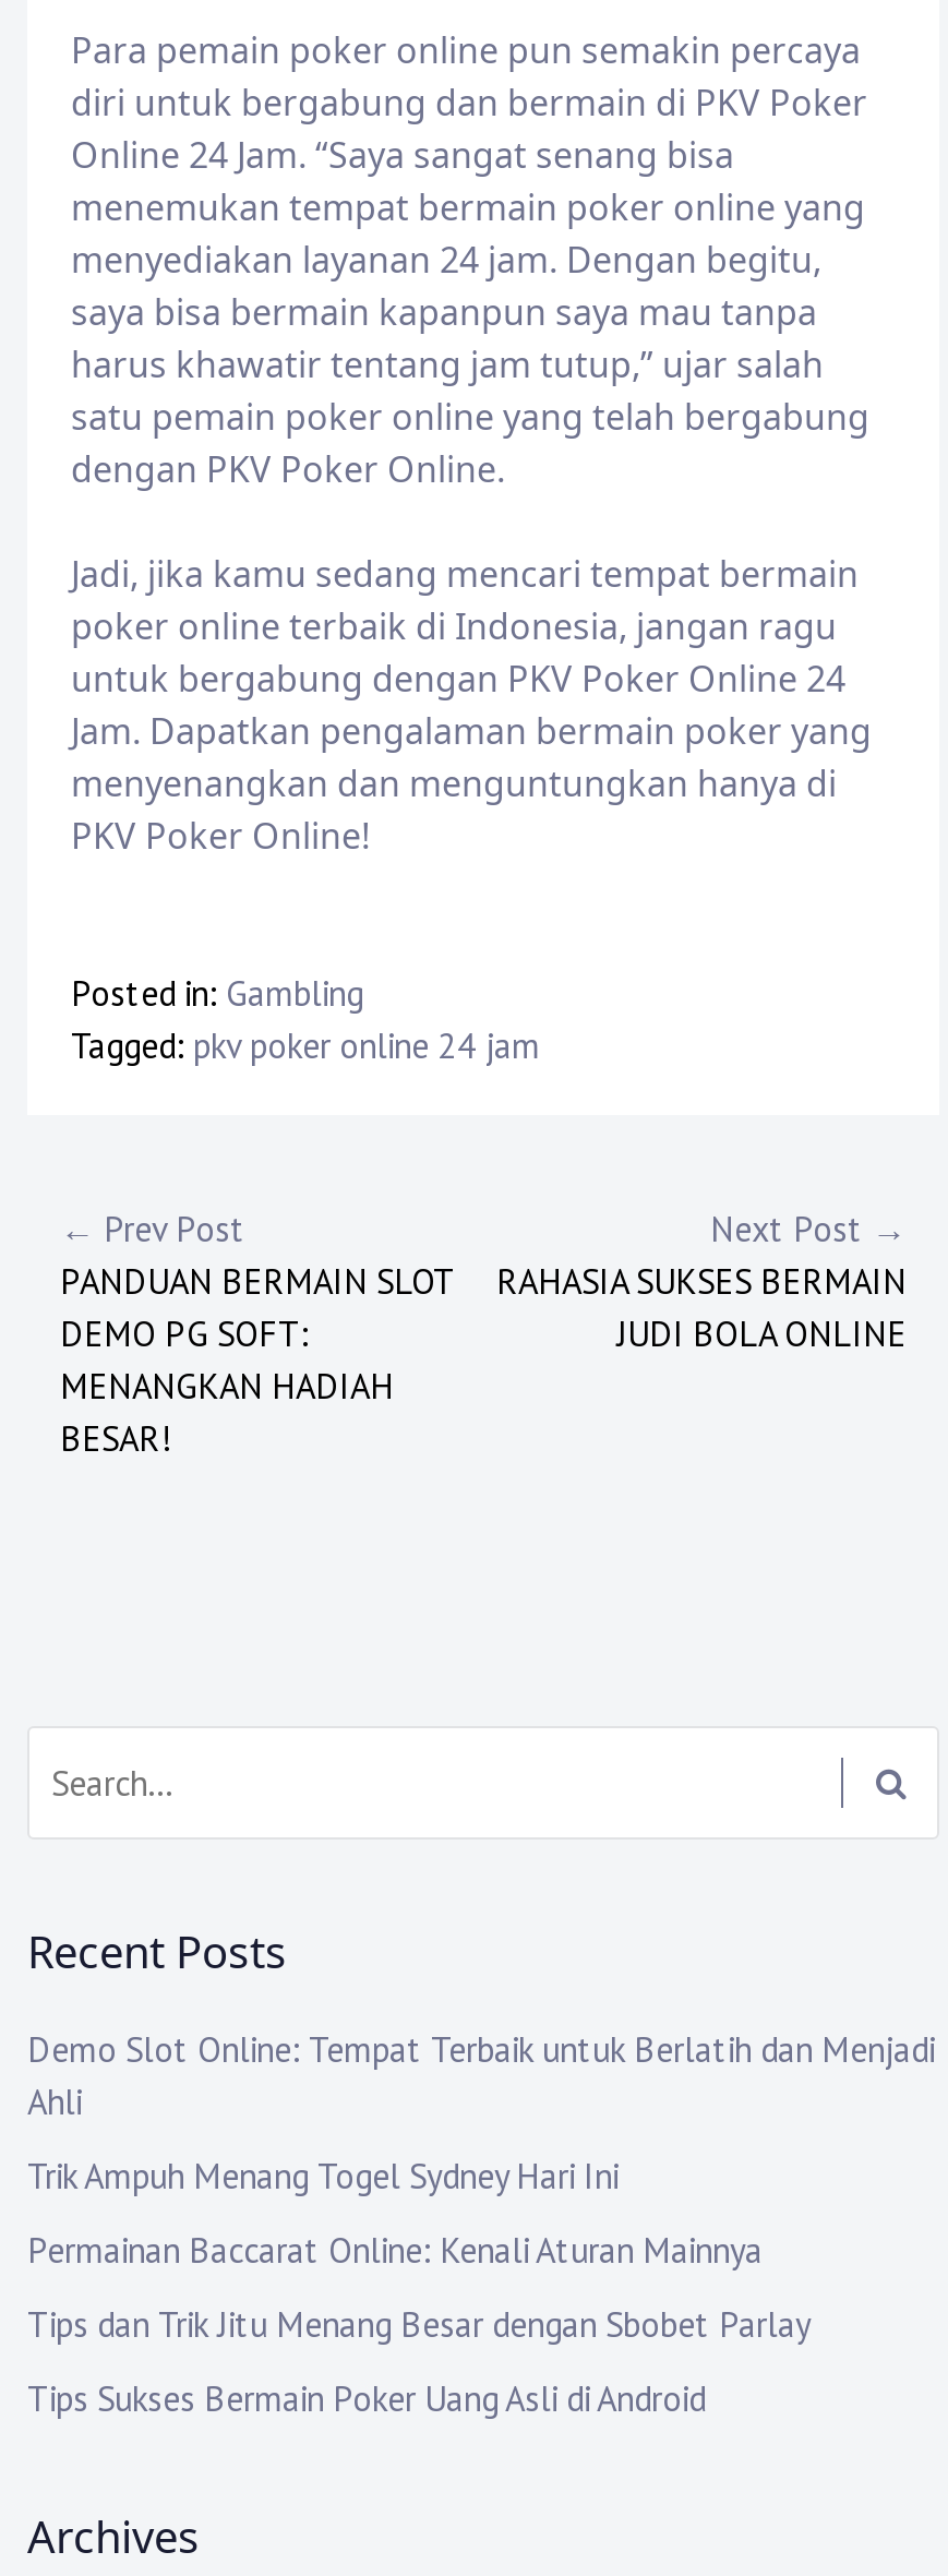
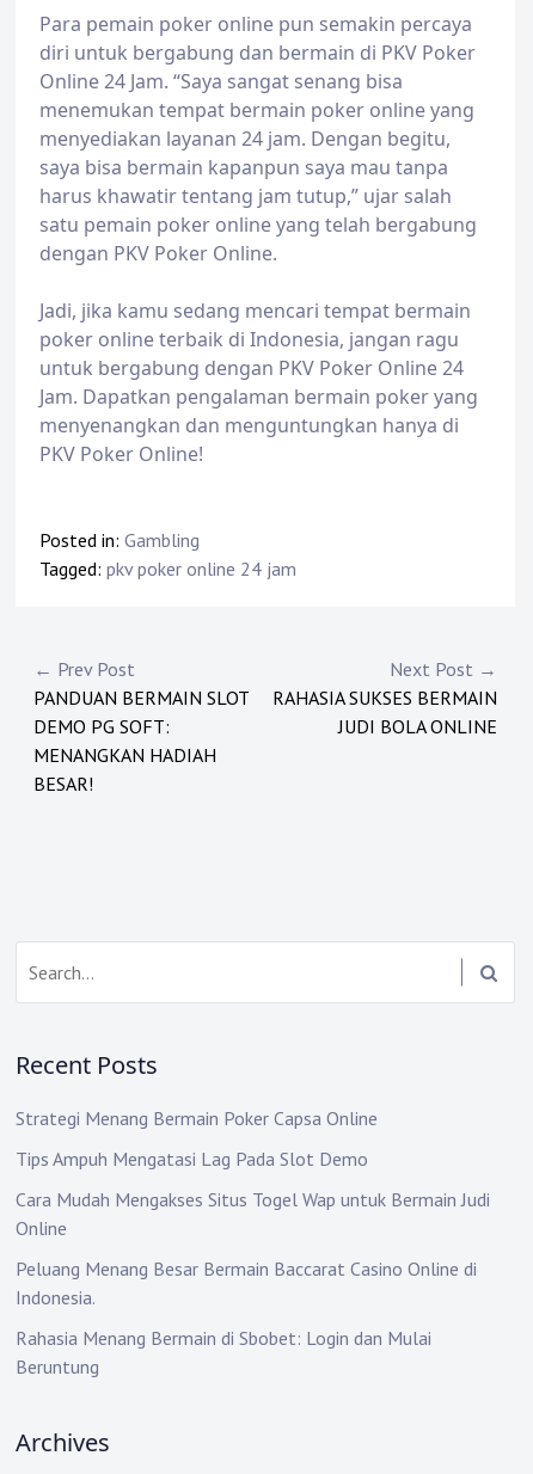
[27,2028,935,2124] Demo Slot Online: Tempat Terbaik untuk Berlatih dan Menjadi | Ahli -> [16,1107,378,1130] Strategi Menang Bermain Poker Capsa Online
[27,2155,619,2198] Trik Ampuh Menang Togel Sydney Hari Ini -> [16,1147,368,1171] Tips Ampuh Mengatasi Lag Pada Slot Demo
[27,2229,763,2272] Permainan Baccarat Online: Kenali Aturan Mainnya -> [16,1188,490,1240] Cara Mudah Mengakses Situs Togel Wap untuk Bermain Judi | Online
[27,2303,811,2347] Tips dan Trik Jitu Menang Besar dengan Sbobet Parlay -> [16,1257,477,1310] Peluang Menang Besar Bermain Baccarat Casino Online di | Indonesia.
[27,2377,706,2421] Tips Sukses Bermain Poker Uang Asli di Android -> [16,1326,431,1379] Rahasia Menang Bermain di Sbobet: Login dan Mulai | Beruntung

